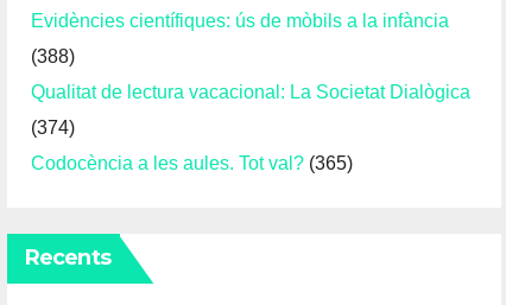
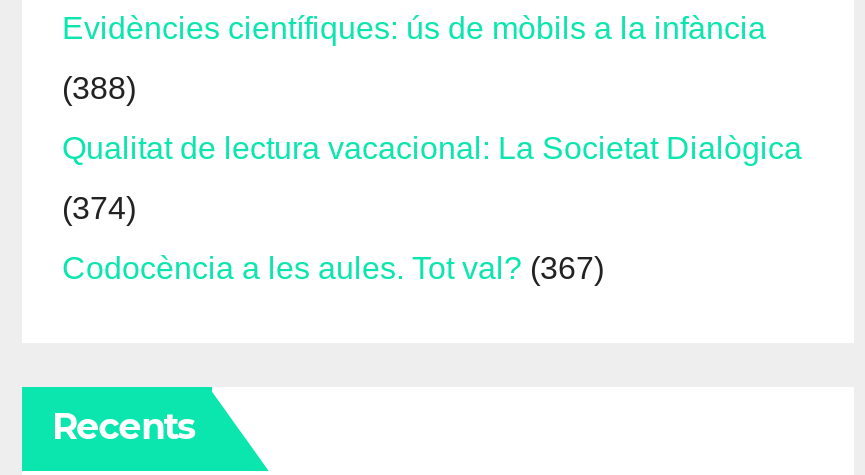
[31,153,353,173] Codocència a les aules. Tot val? (365) -> [62,250,604,284] Codocència a les aules. Tot val? (367)

